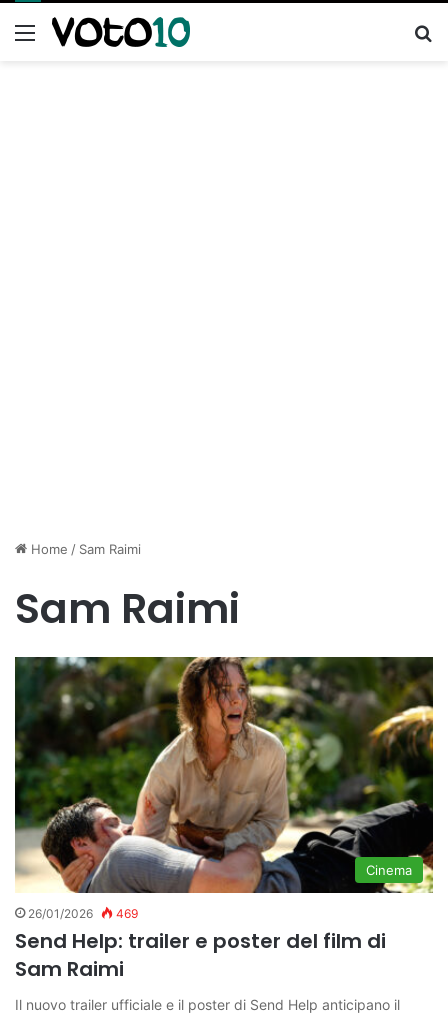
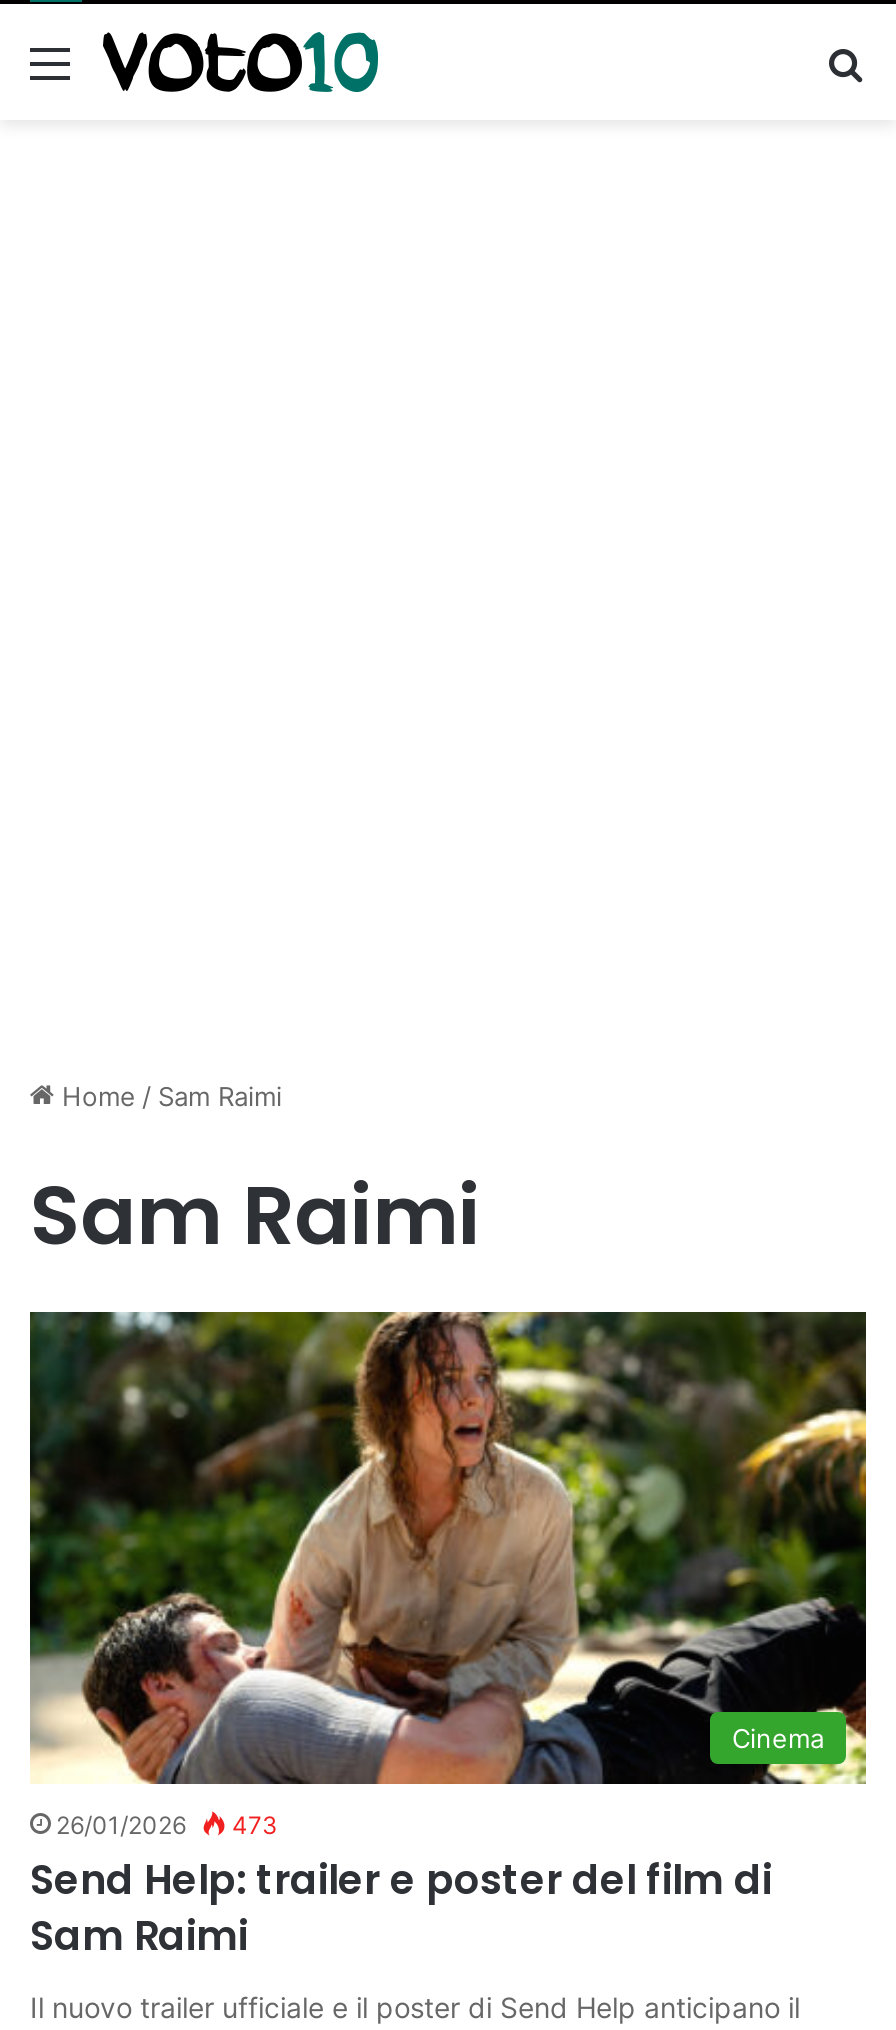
[28,906,138,921] 26/01/2026 469 -> [56,1810,278,1840] 26/01/2026 473

